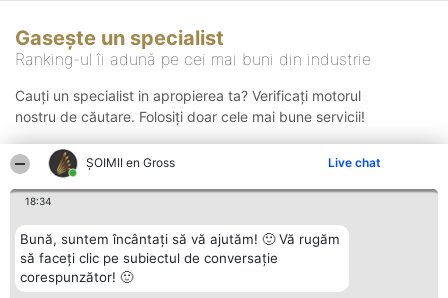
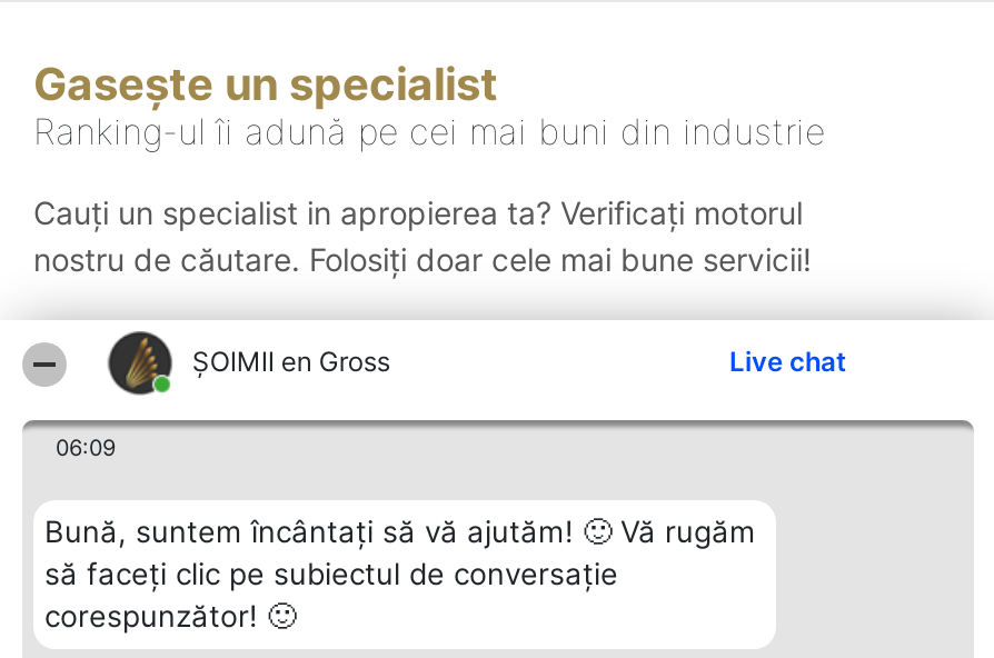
[25,195,51,207] 18:34 -> [56,433,116,460] 06:09

